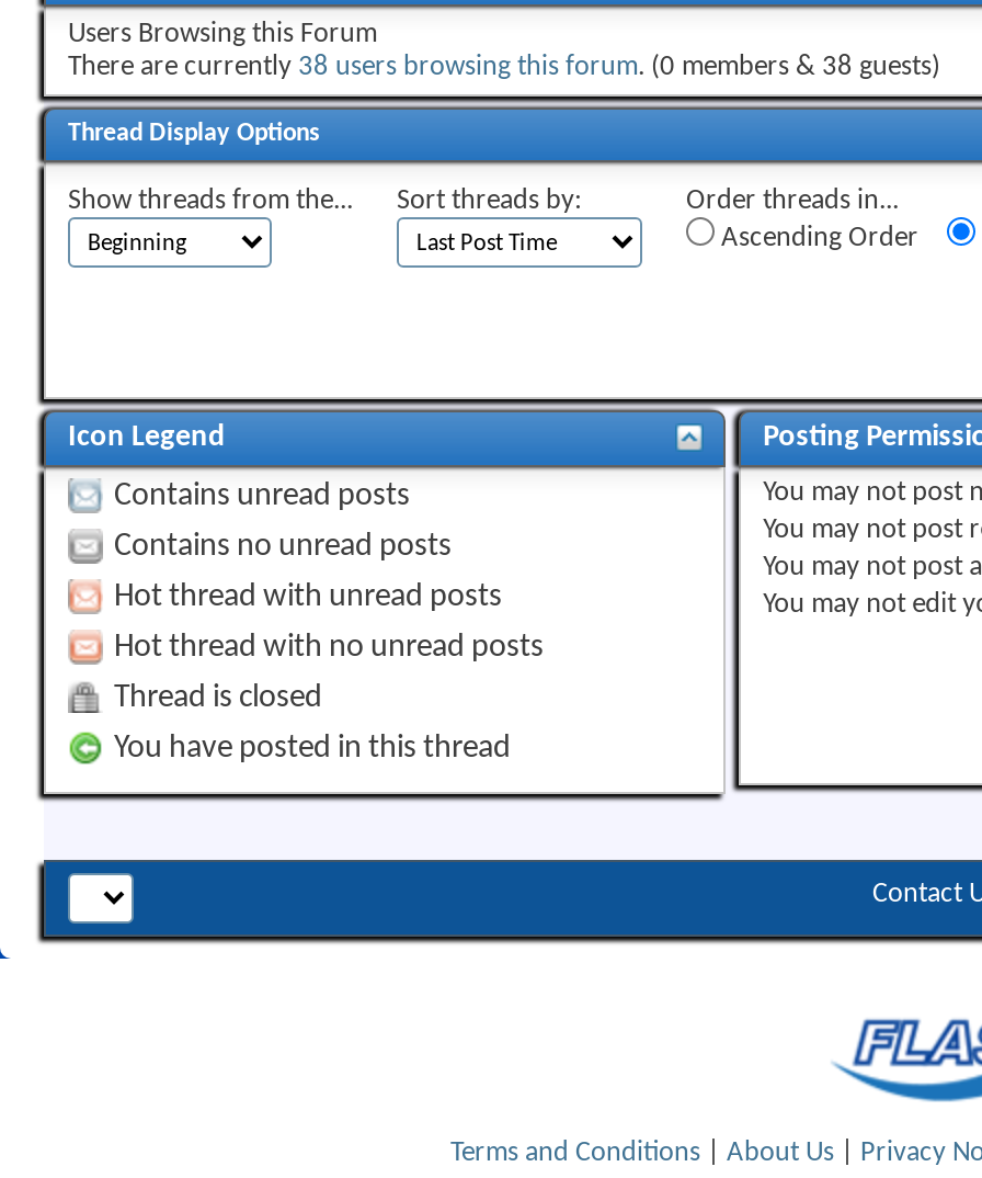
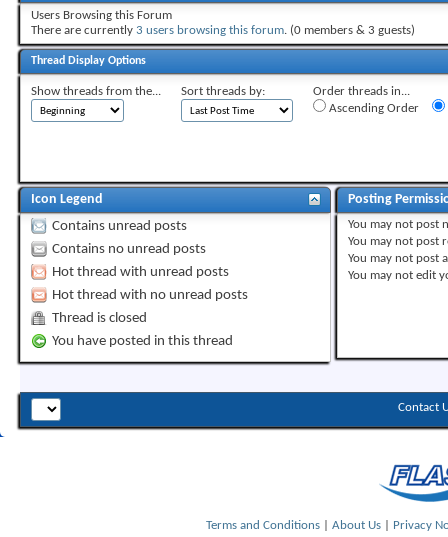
[68,52,940,80] There are currently 38 users browsing this forum. (0 members & 38 guests) -> [31,24,415,37] There are currently 3 users browsing this forum. (0 members & 3 guests)

